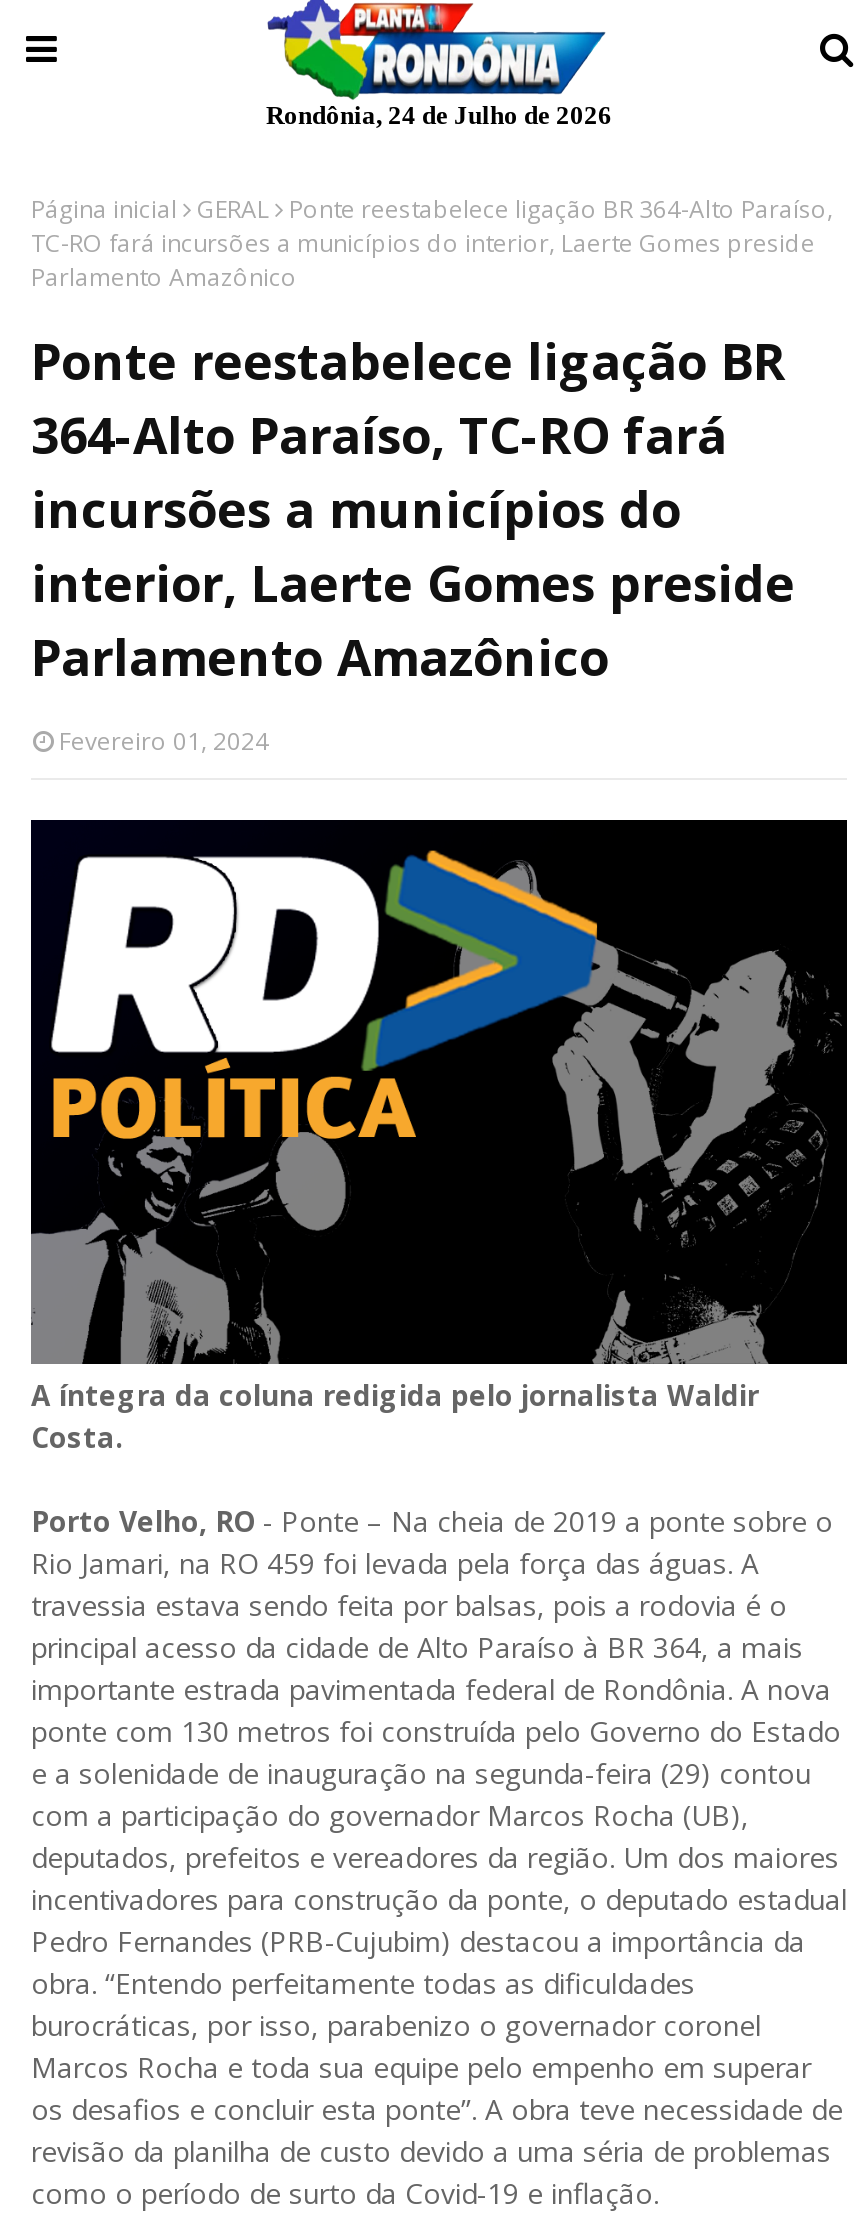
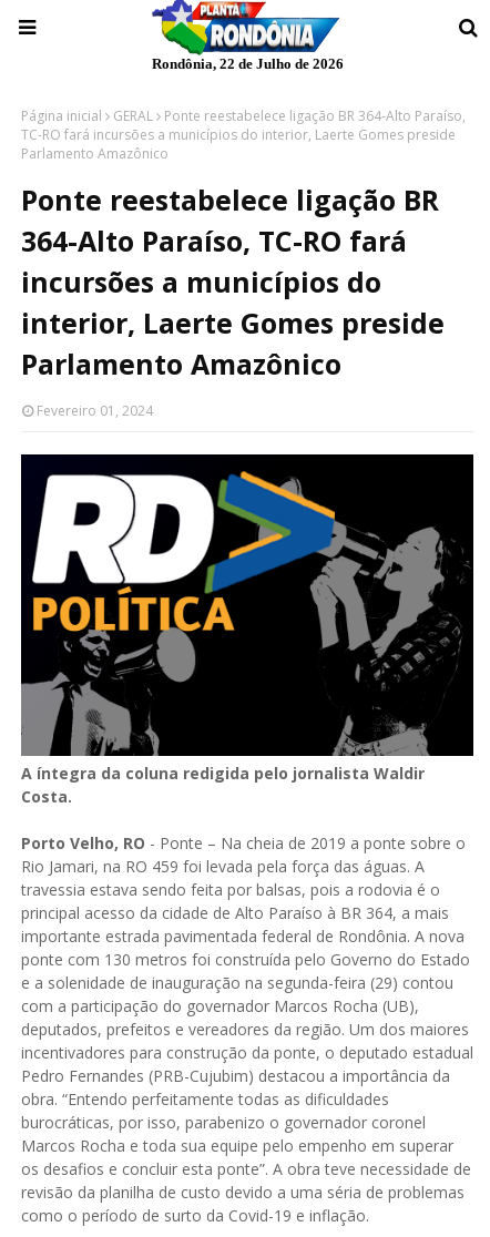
[266,100,612,130] Rondônia, 24 de Julho de 2026 -> [151,55,343,72] Rondônia, 22 de Julho de 2026

